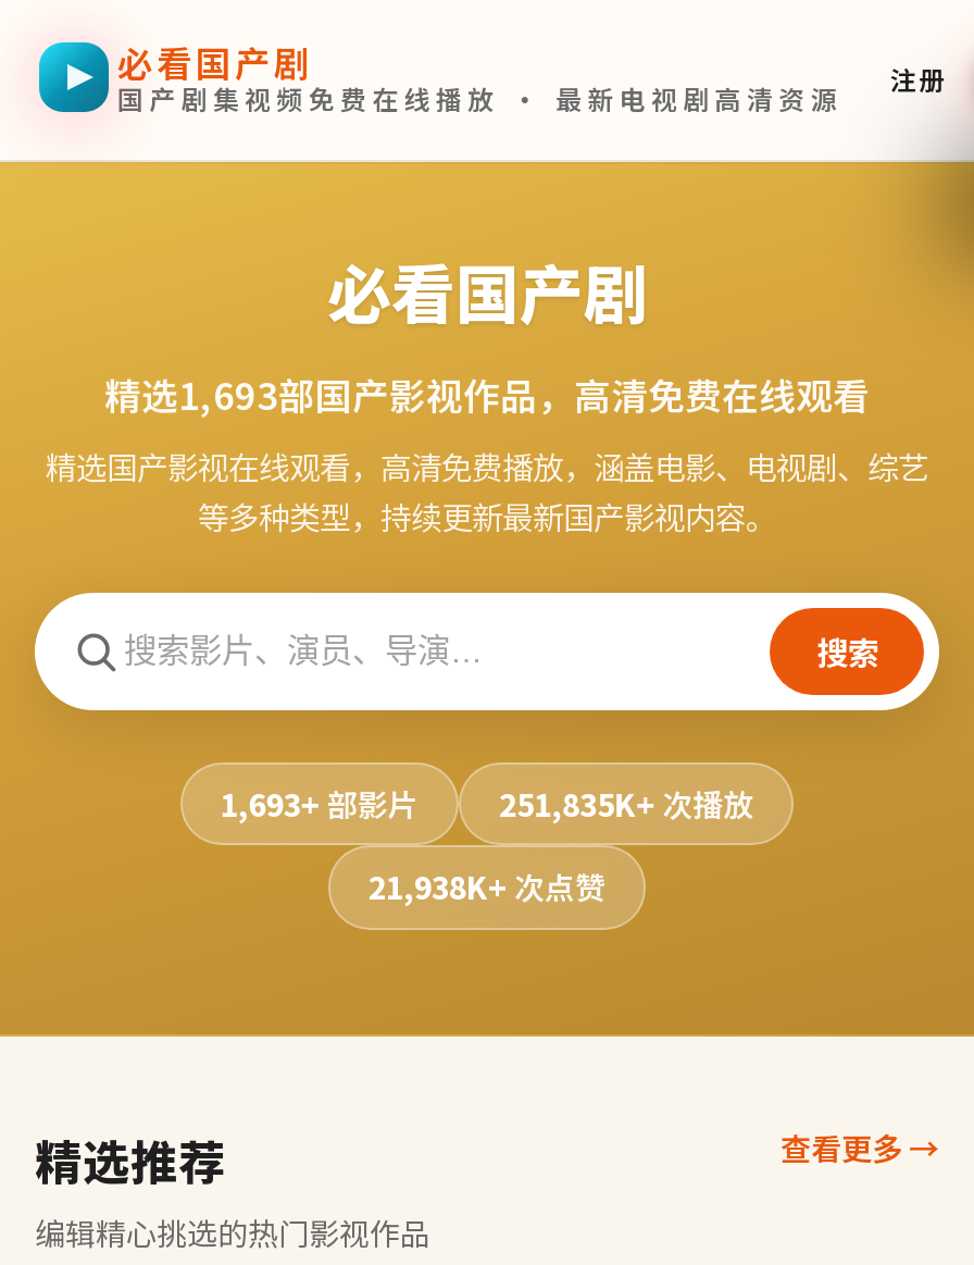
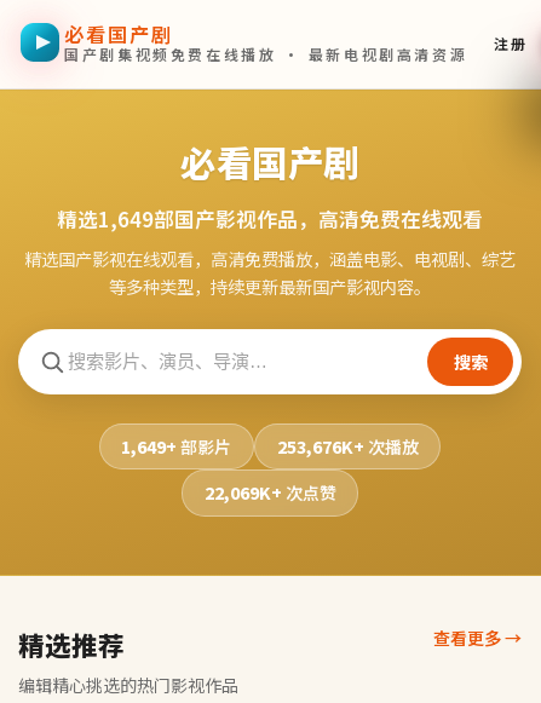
[104,369,870,421] 精选1,693部国产影视作品，高清免费在线观看 -> [57,204,483,234] 精选1,649部国产影视作品，高清免费在线观看
[220,782,418,826] 1,693+部影片 -> [122,434,232,459] 1,649+部影片
[499,782,754,826] 251,835K+次播放 -> [277,434,418,459] 253,676K+次播放
[369,865,605,909] 21,938K+次点赞 -> [204,481,336,505] 22,069K+次点赞

